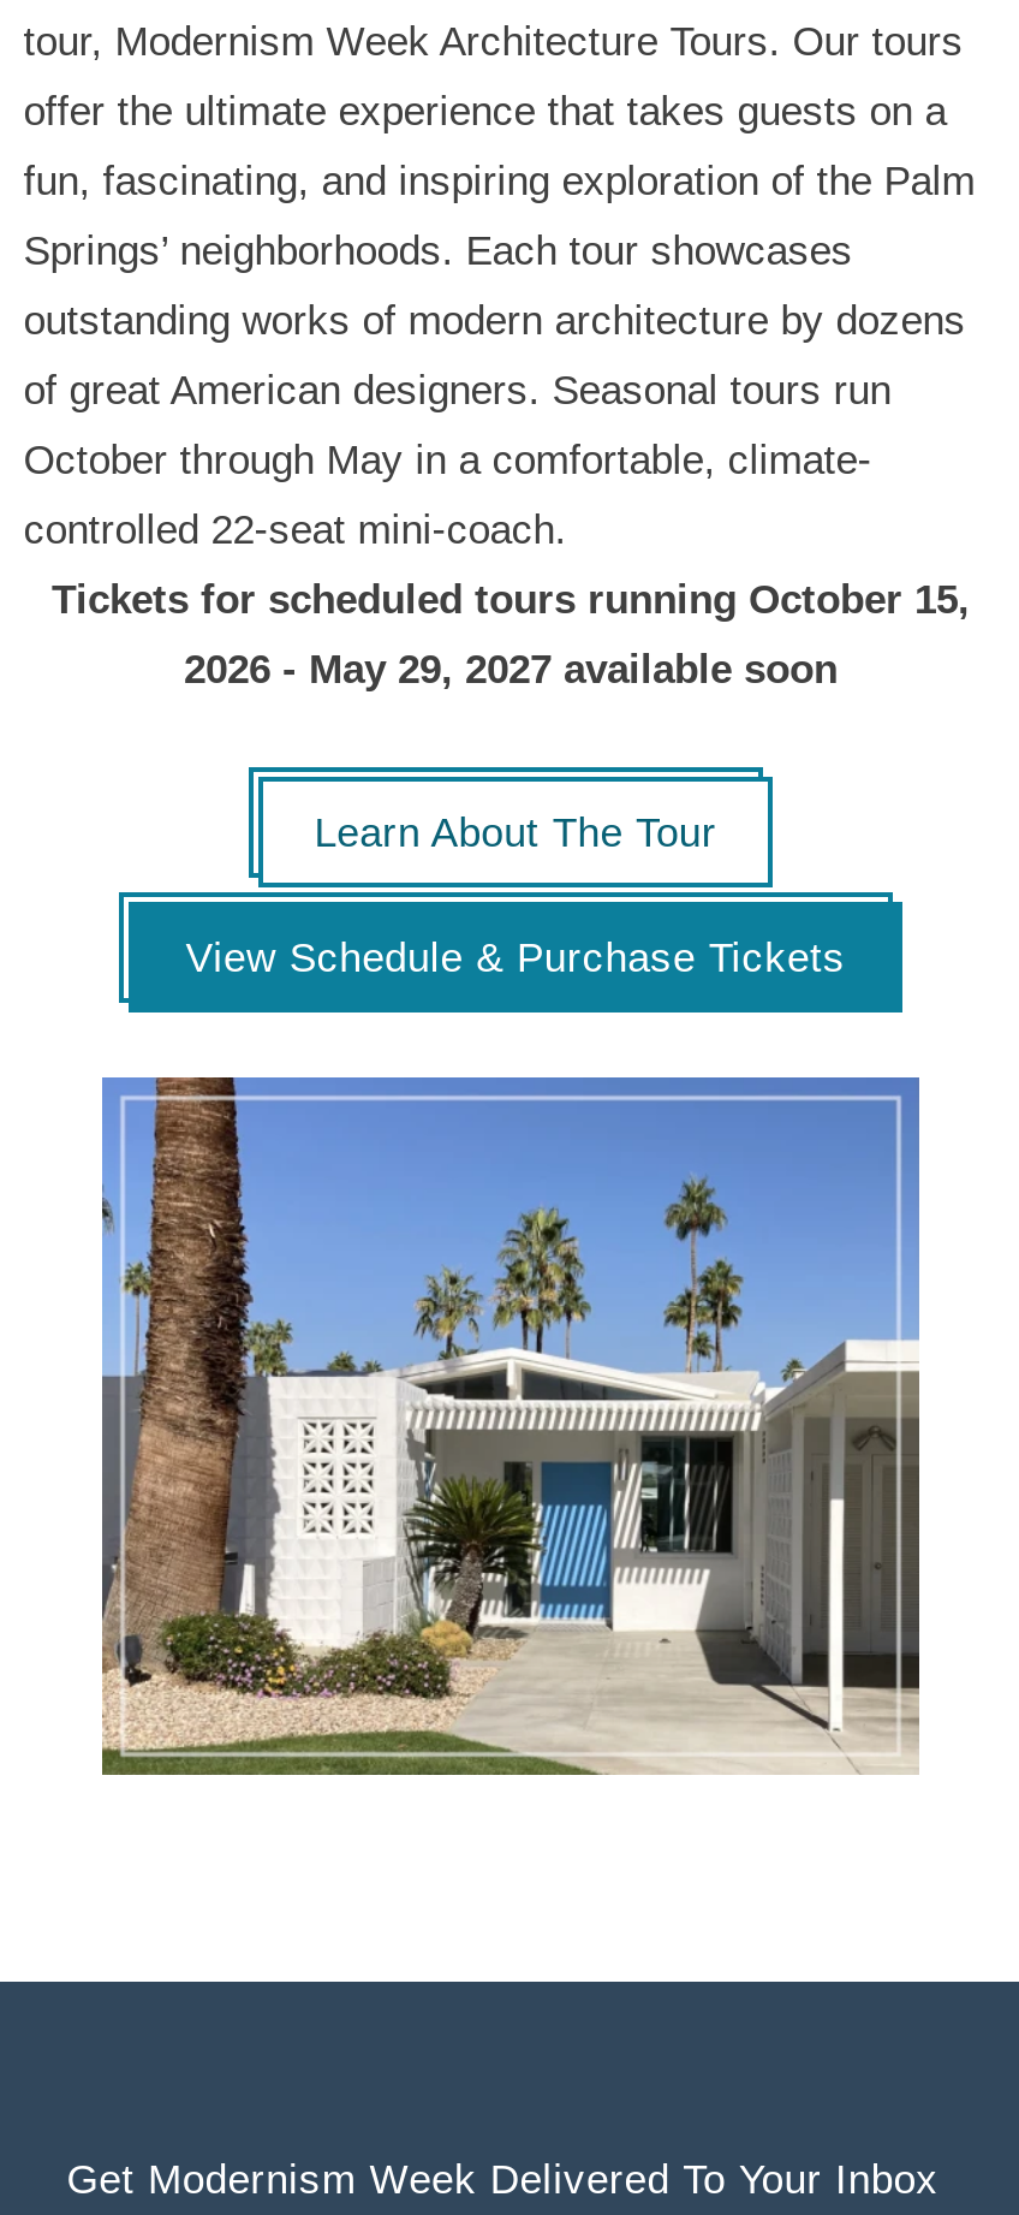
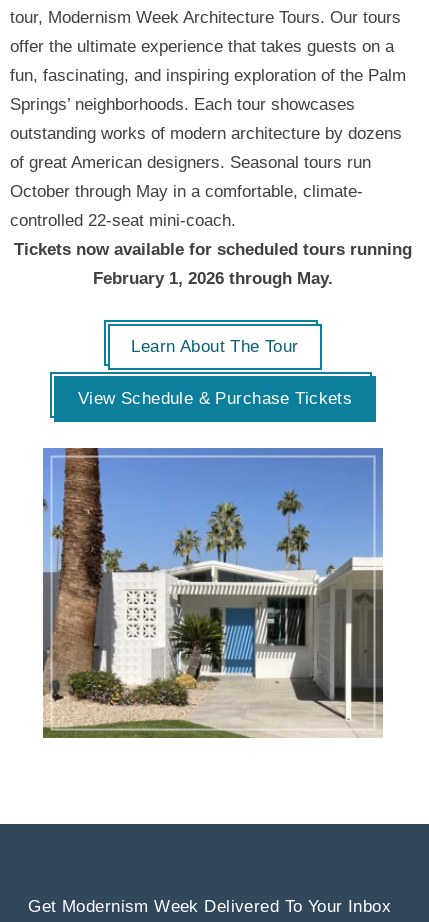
[52,577,970,623] Tickets for scheduled tours running October 15, -> [14,240,412,259] Tickets now available for scheduled tours running
[184,647,838,692] 2026 - May 29, 2027 available soon -> [93,269,333,288] February 1, 2026 through May.

